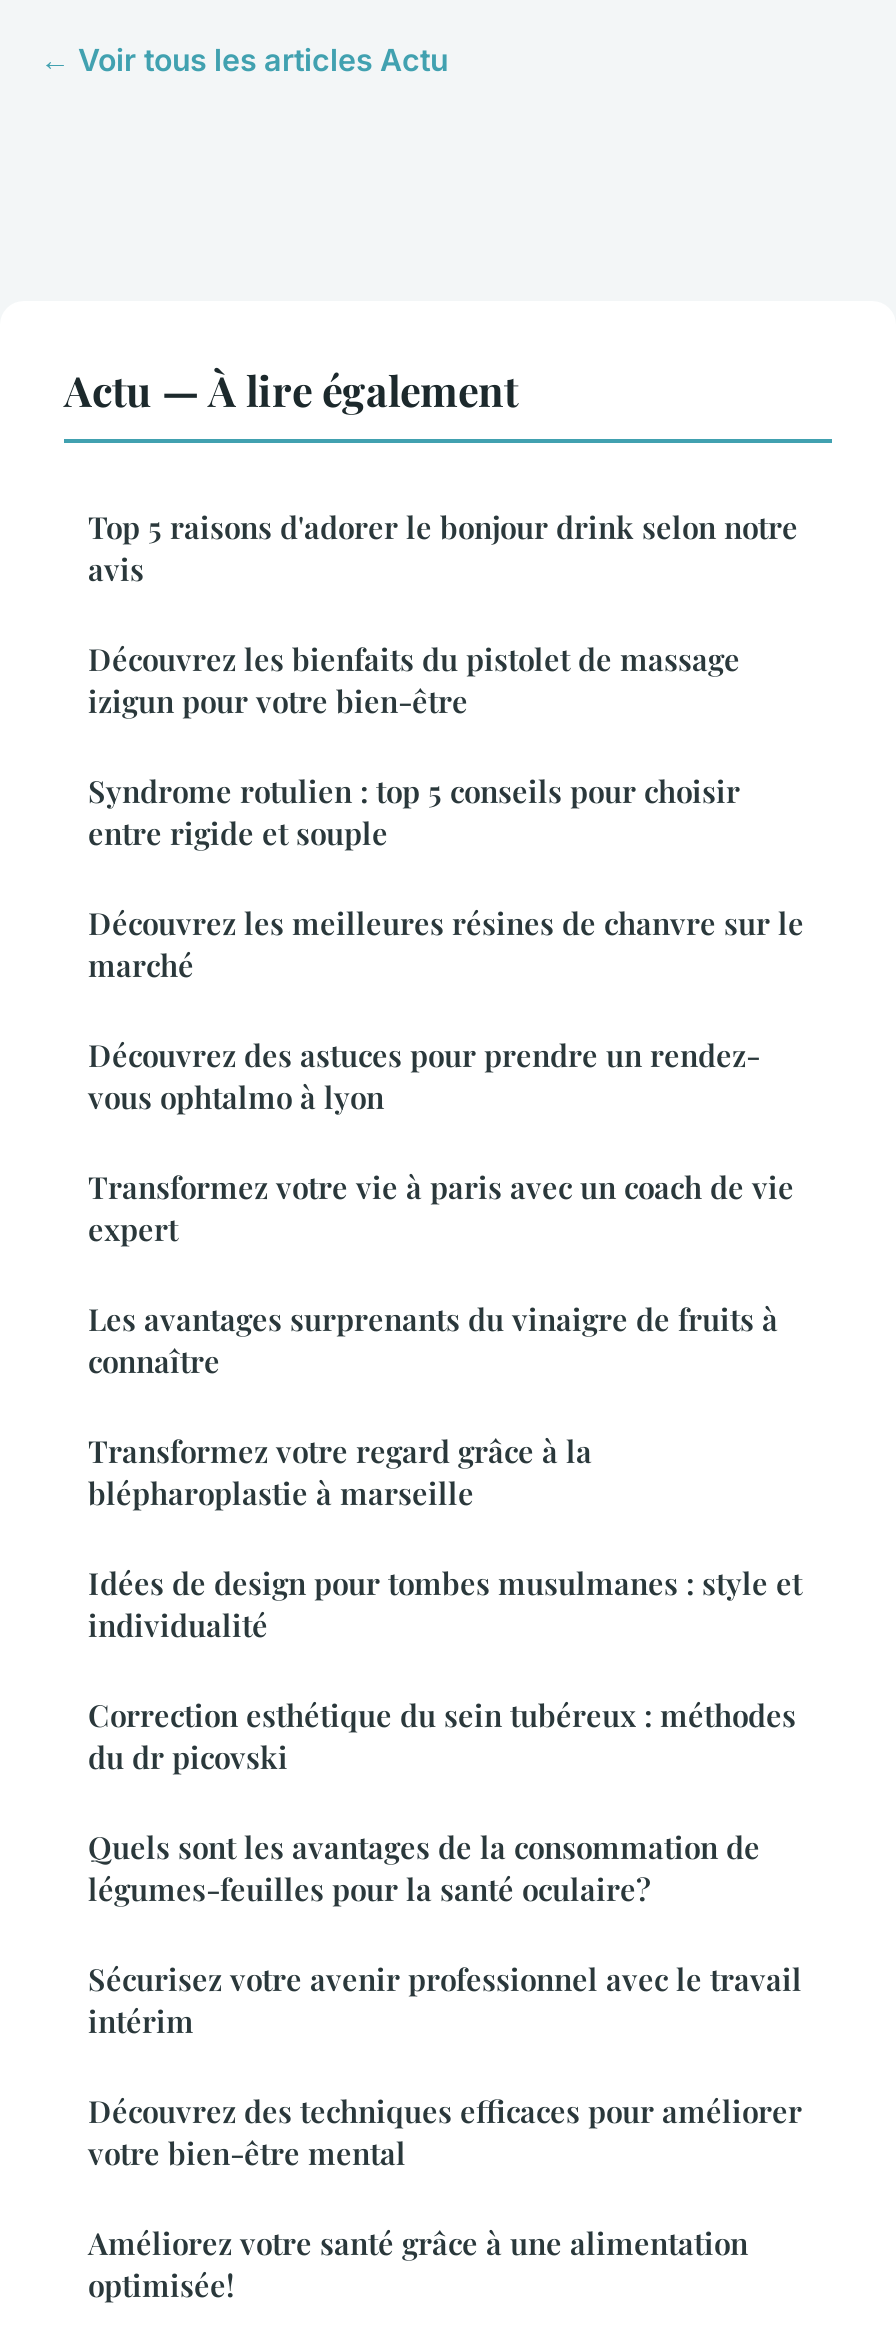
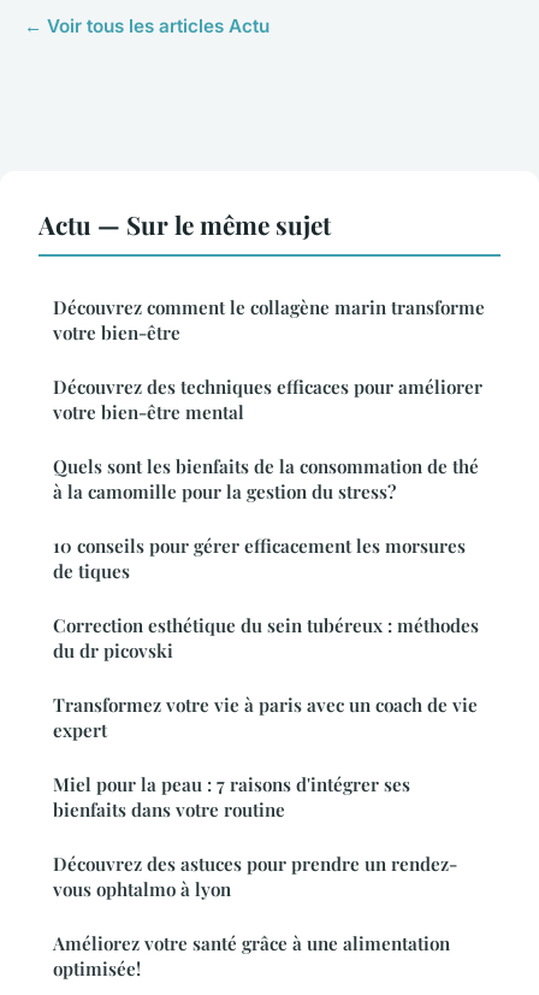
[64,361,804,2041] Actu — À lire également | Top 5 raisons d'adorer le bonjour drink selon notre | avis | Découvrez les bienfaits du pistolet de massage | izigun pour votre bien-être | Syndrome rotulien : top 5 conseils pour choisir | entre rigide et souple | Découvrez les meilleures résines de chanvre sur le | marché | Les avantages surprenants du vinaigre de fruits à | connaître | Transformez votre regard grâce à la | blépharoplastie à marseille | Idées de design pour tombes musulmanes : style et | individualité | Quels sont les avantages de la consommation de | légumes-feuilles pour la santé oculaire? | Sécurisez votre avenir professionnel avec le travail | intérim -> [38,207,485,345] Actu — Sur le même sujet | Découvrez comment le collagène marin transforme | votre bien-être
moved [88,1035,760,1117] -> [53,852,457,901]: Découvrez des astuces pour prendre un rendez- | vous ophtalmo à lyon
moved [88,1167,796,1777] -> [53,613,479,742]: Correction esthétique du sein tubéreux : méthodes | du dr picovski | Transformez votre vie à paris avec un coach de vie | expert
moved [88,2091,802,2173] -> [53,375,482,424]: Découvrez des techniques efficaces pour améliorer | votre bien-être mental
none -> [53,454,479,822] Quels sont les bienfaits de la consommation de thé | à la camomille pour la gestion du stress? | 10 conseils pour gérer efficacement les morsures | de tiques | Miel pour la peau : 7 raisons d'intégrer ses | bienfaits dans votre routine

